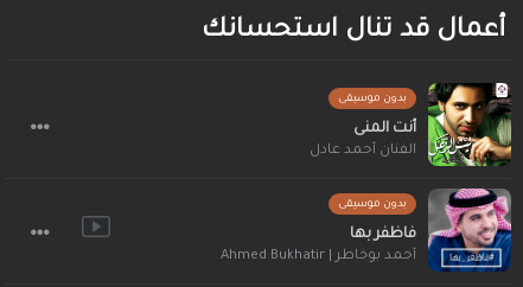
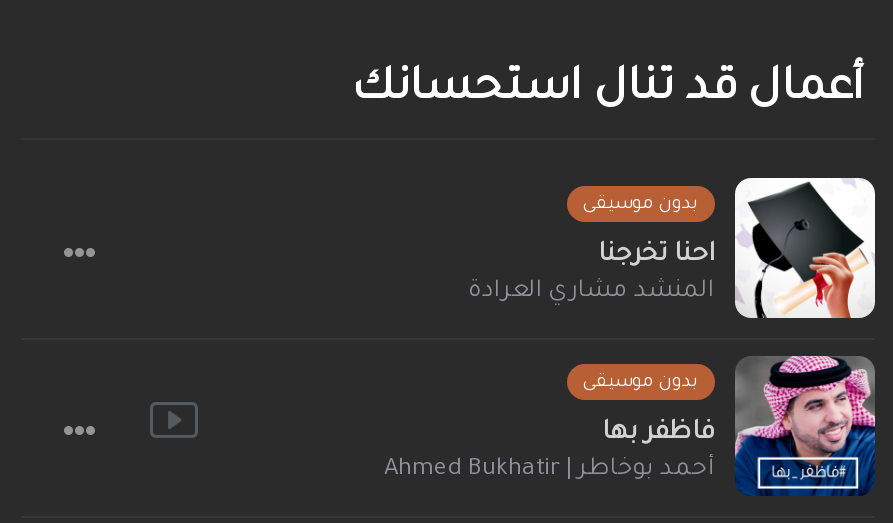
[309,82,512,167] [image] | أنت المنى | الفنان أحمد عادل -> [468,176,877,320] [image] | احنا تخرجنا | المنشد مشاري العرادة

